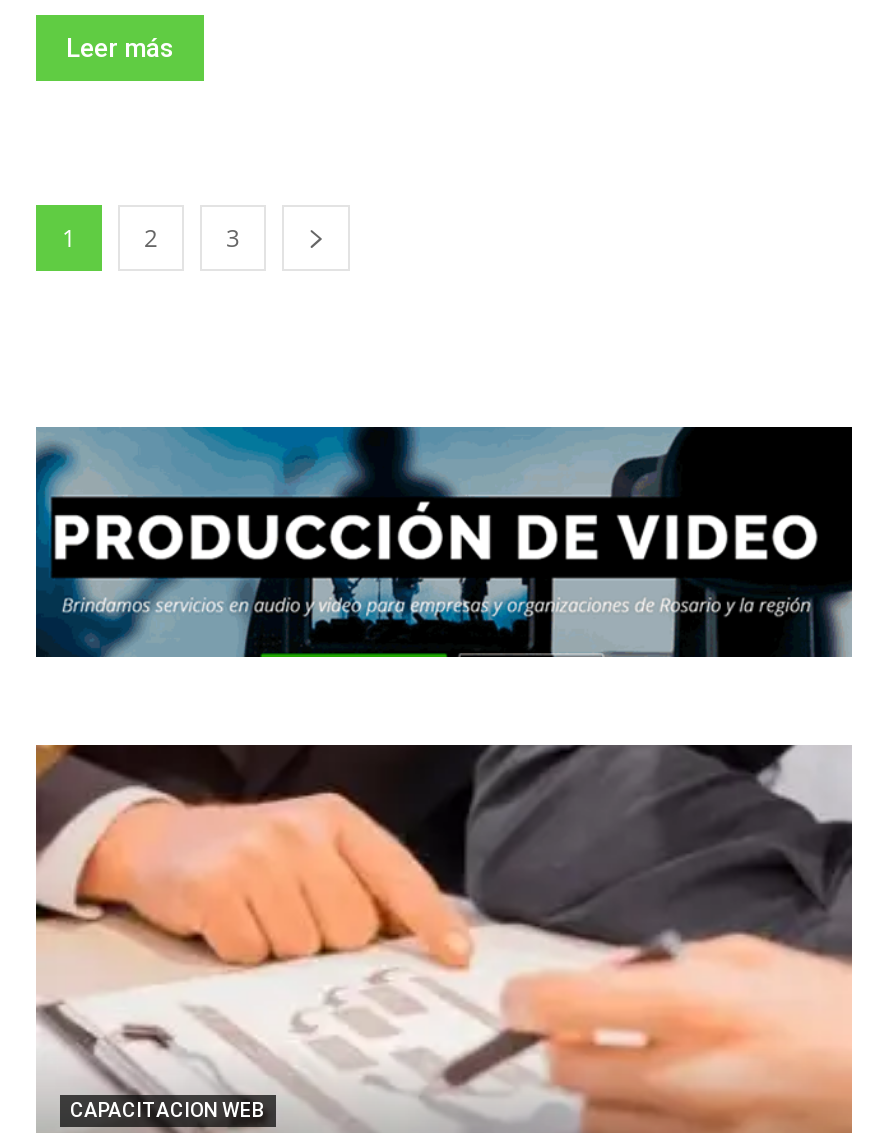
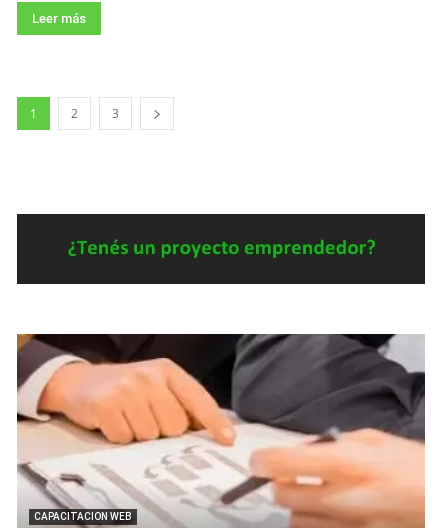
[34,425,854,659] [image] -> [17,208,426,290] [image]

